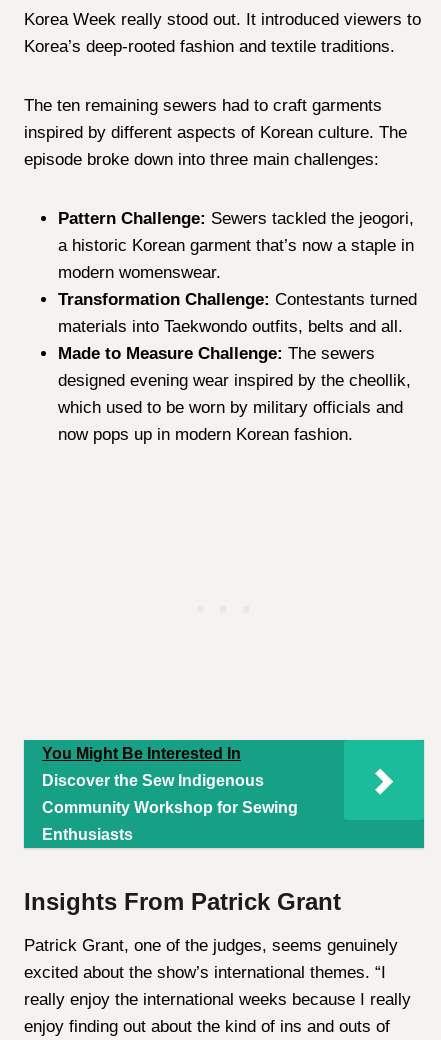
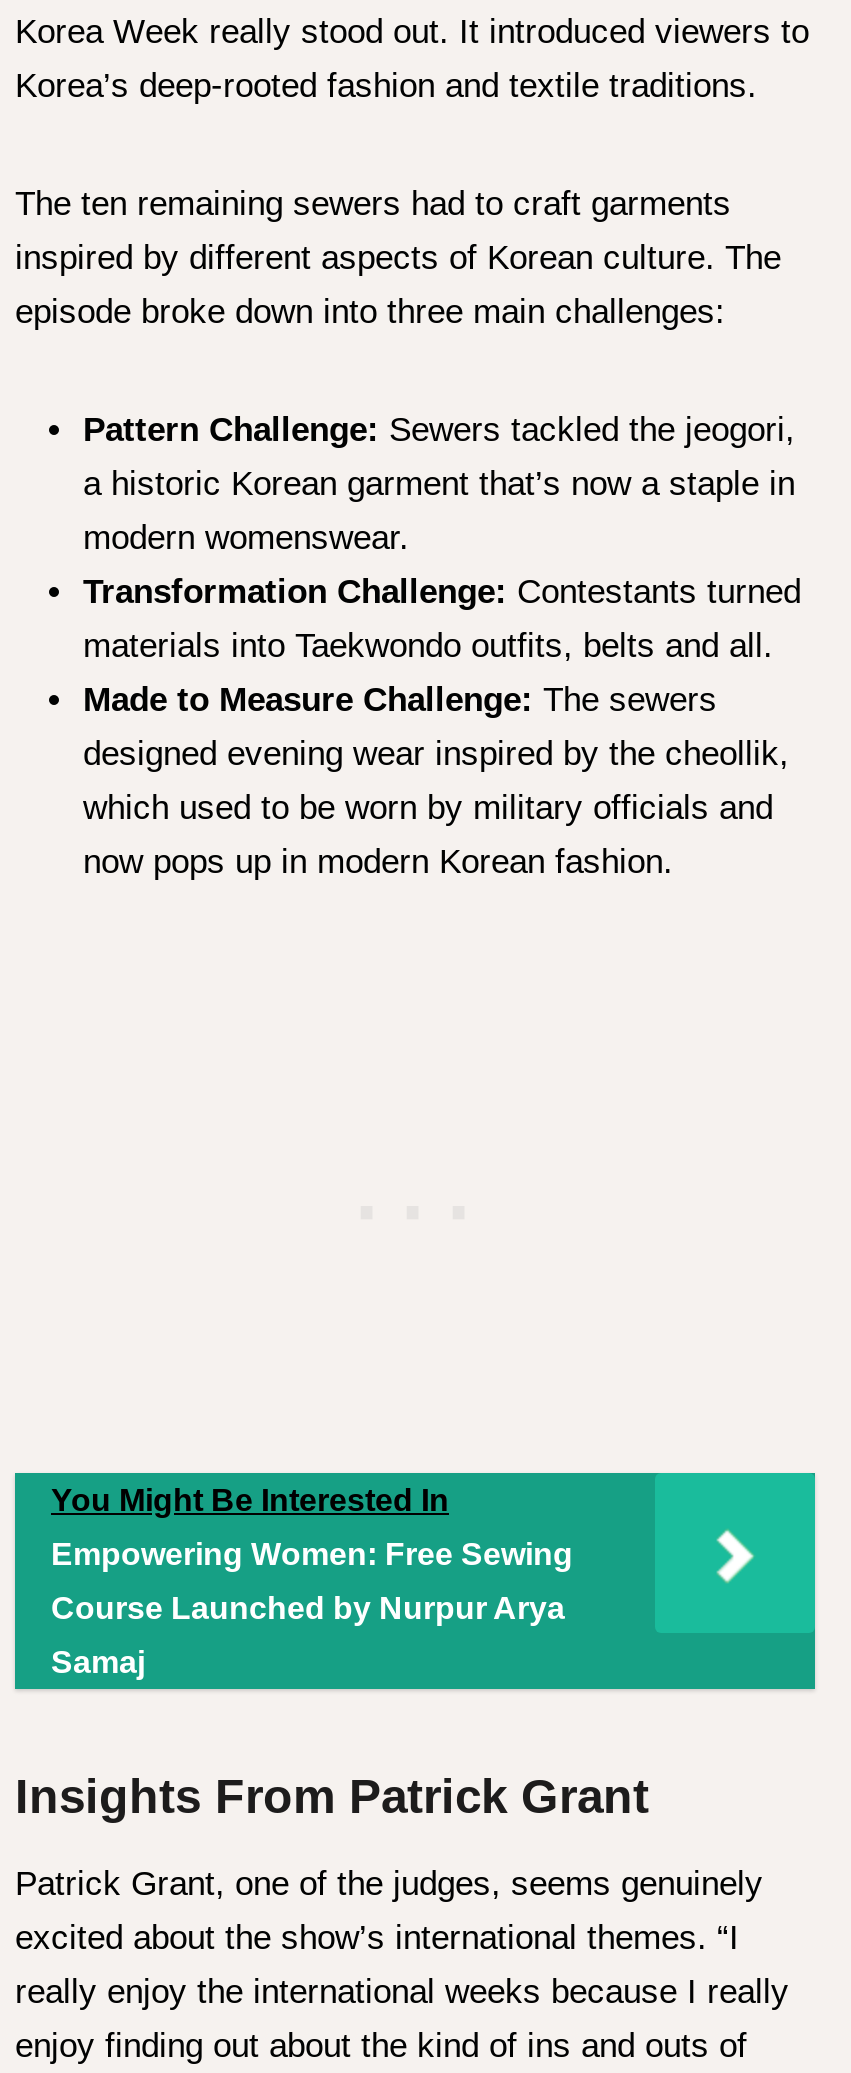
[42,772,264,789] Discover the Sew Indigenous -> [51,1537,573,1571] Empowering Women: Free Sewing
[42,799,298,816] Community Workshop for Sewing -> [51,1591,565,1625] Course Launched by Nurpur Arya
[42,826,133,843] Enthusiasts -> [51,1645,145,1679] Samaj

